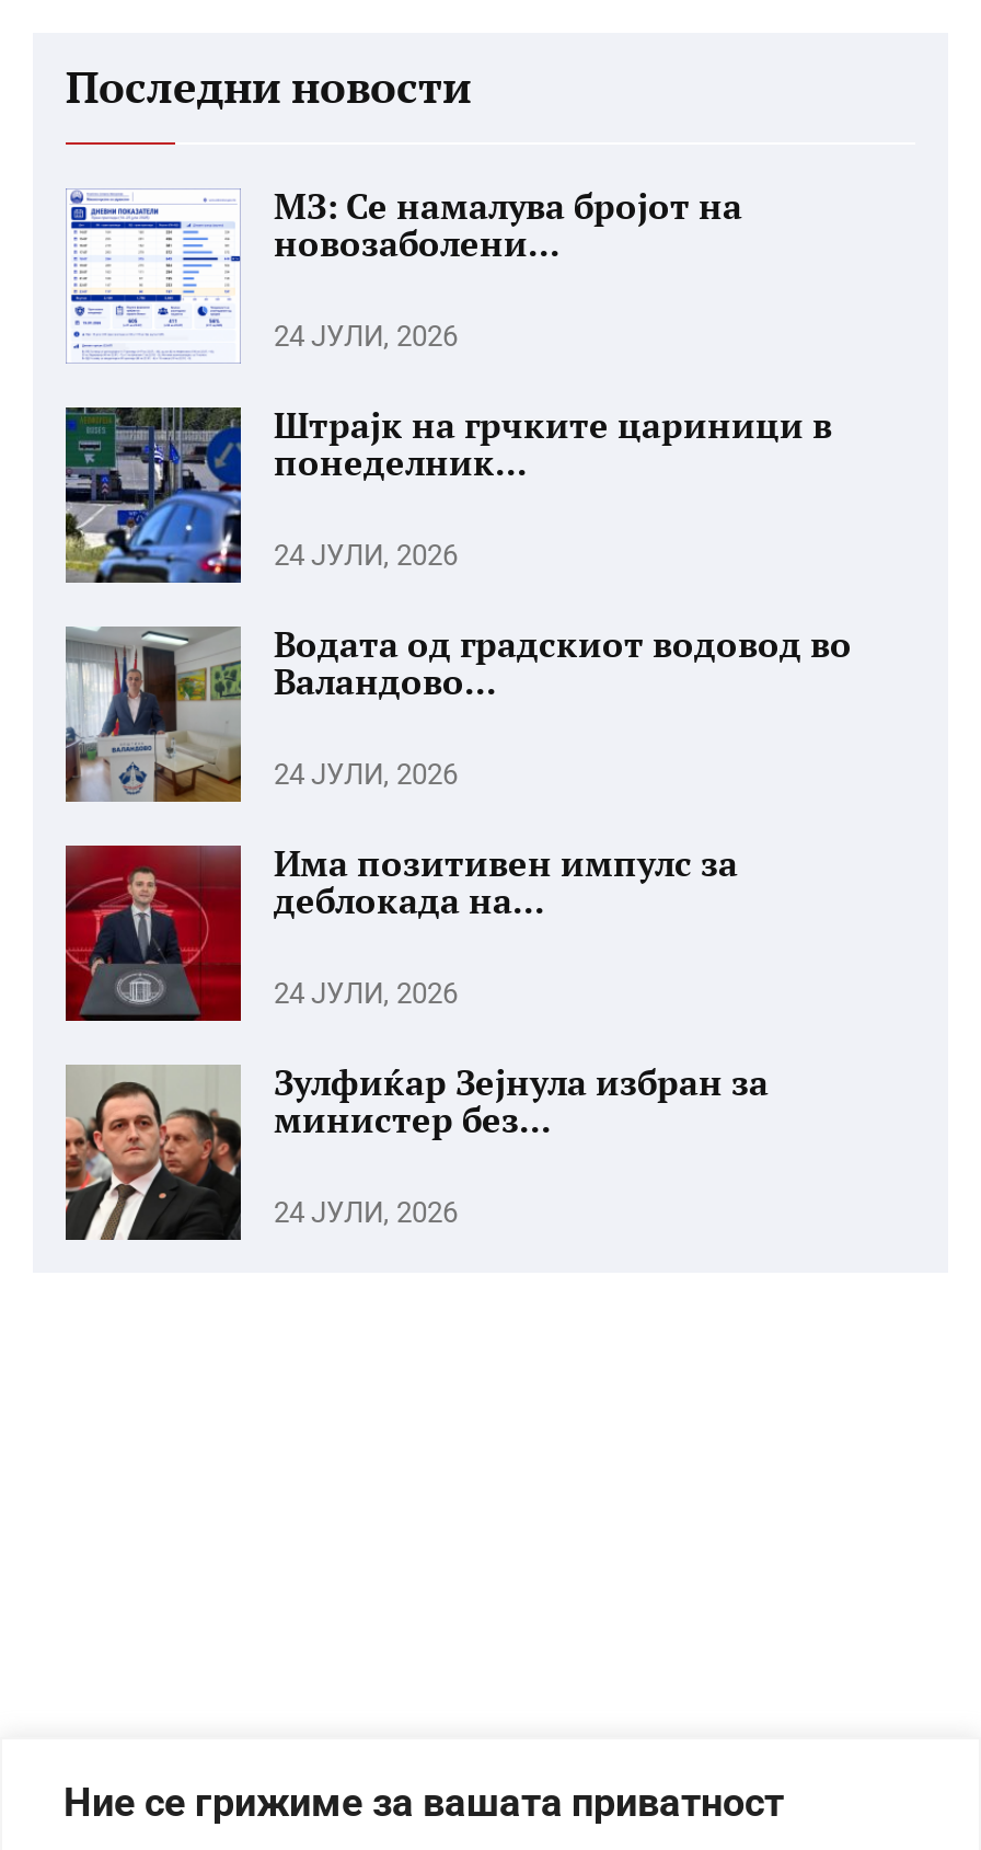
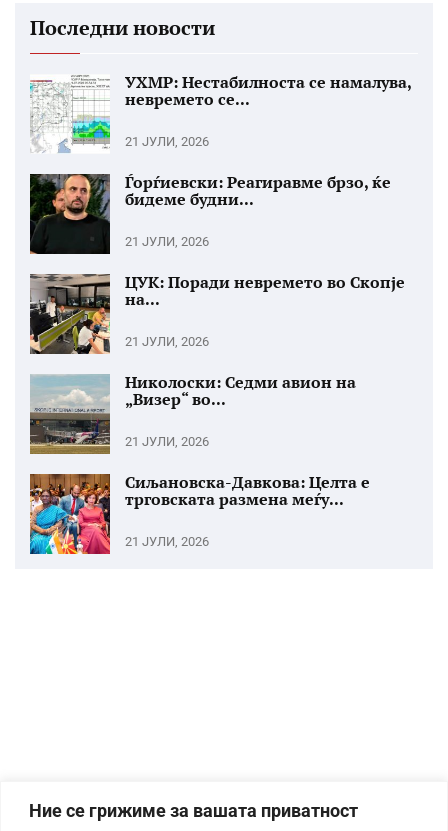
[66,182,742,359] [image] | МЗ: Се намалува бројот на | новозаболени... -> [29,71,411,153] [image] | УХМР: Нестабилноста се намалува, | невремето се...
[274,320,458,353] 24 ЈУЛИ, 2026 -> [125,134,209,149] 21 ЈУЛИ, 2026
[64,401,832,585] [image] | Штрајк на грчките цариници в | понеделник... -> [29,171,391,255] [image] | Ѓорѓиевски: Реагиравме брзо, ќе | бидеме будни...
[274,539,458,572] 24 ЈУЛИ, 2026 -> [125,234,209,249] 21 ЈУЛИ, 2026
[64,620,852,802] [image] | Водата од градскиот водовод во | Валандово... -> [29,271,405,354] [image] | ЦУК: Поради невремето во Скопје | на...
[274,758,458,791] 24 ЈУЛИ, 2026 -> [125,334,209,349] 21 ЈУЛИ, 2026
[64,839,738,1023] [image] | Има позитивен импулс за | деблокада на... -> [29,371,356,455] [image] | Николоски: Седми авион на | „Визер“ во...
[274,977,458,1010] 24 ЈУЛИ, 2026 -> [125,434,209,449] 21 ЈУЛИ, 2026
[64,1058,769,1242] [image] | Зулфиќар Зејнула избран за | министер без... -> [29,471,370,555] [image] | Сиљановска-Давкова: Целта е | трговската размена меѓу...
[274,1196,458,1229] 24 ЈУЛИ, 2026 -> [125,534,209,549] 21 ЈУЛИ, 2026

